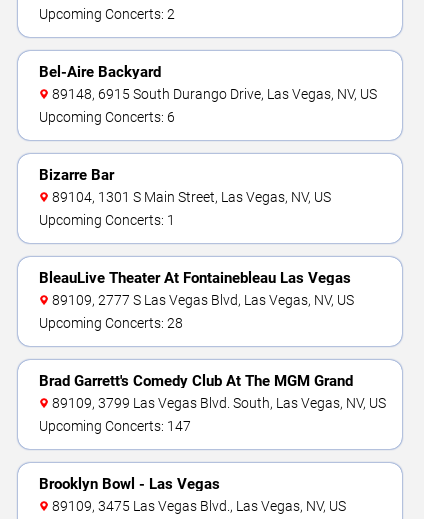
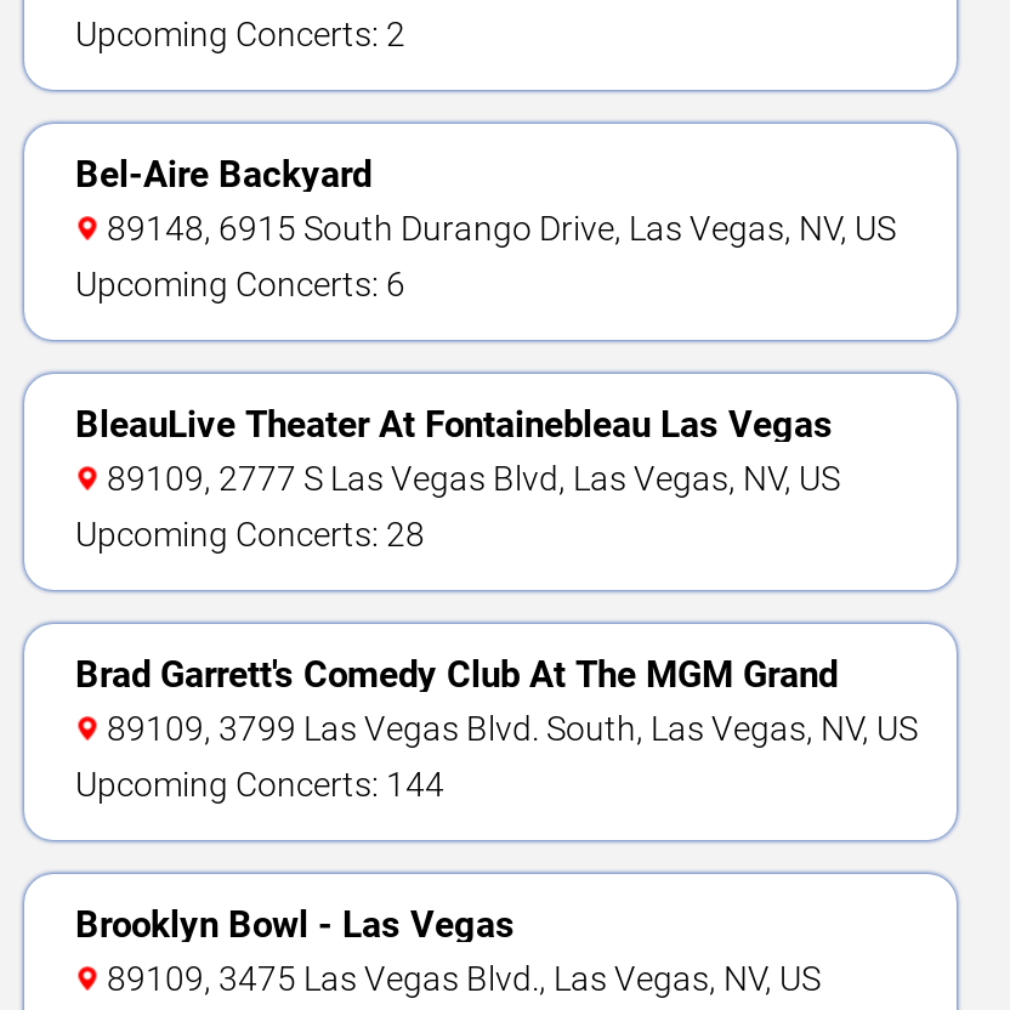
[39,166,331,228] Bizarre Bar | 89104, 1301 S Main Street, Las Vegas, NV, US | Upcoming Concerts: 1 -> none
[39,418,191,434] Upcoming Concerts: 147 -> [75,765,444,804] Upcoming Concerts: 144

